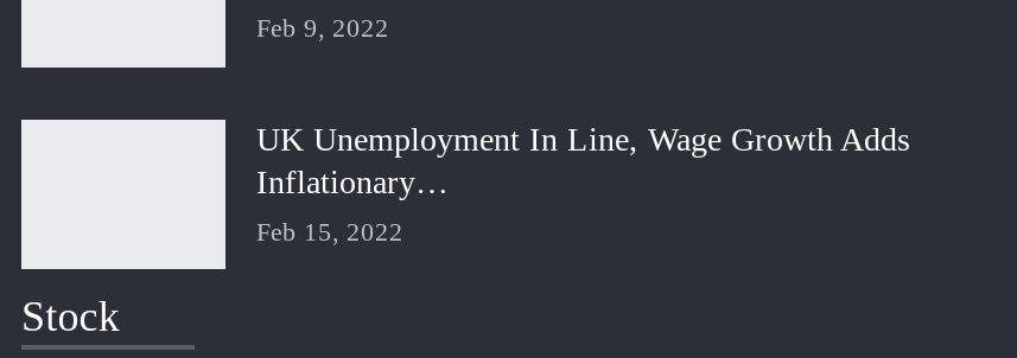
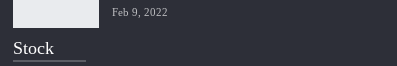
[256,122,909,245] UK Unemployment In Line, Wage Growth Adds | Inflationary… | Feb 15, 2022 -> none

